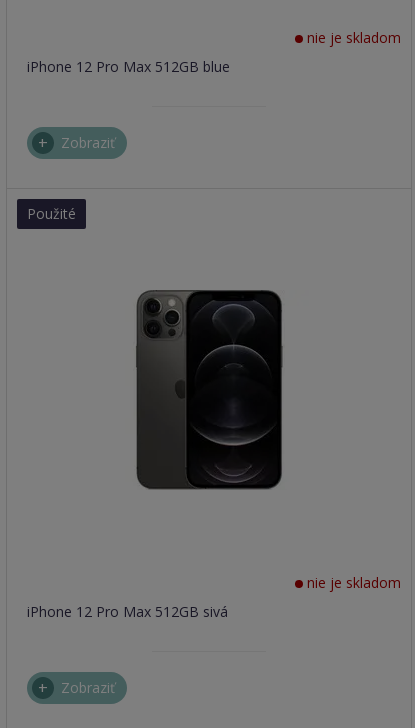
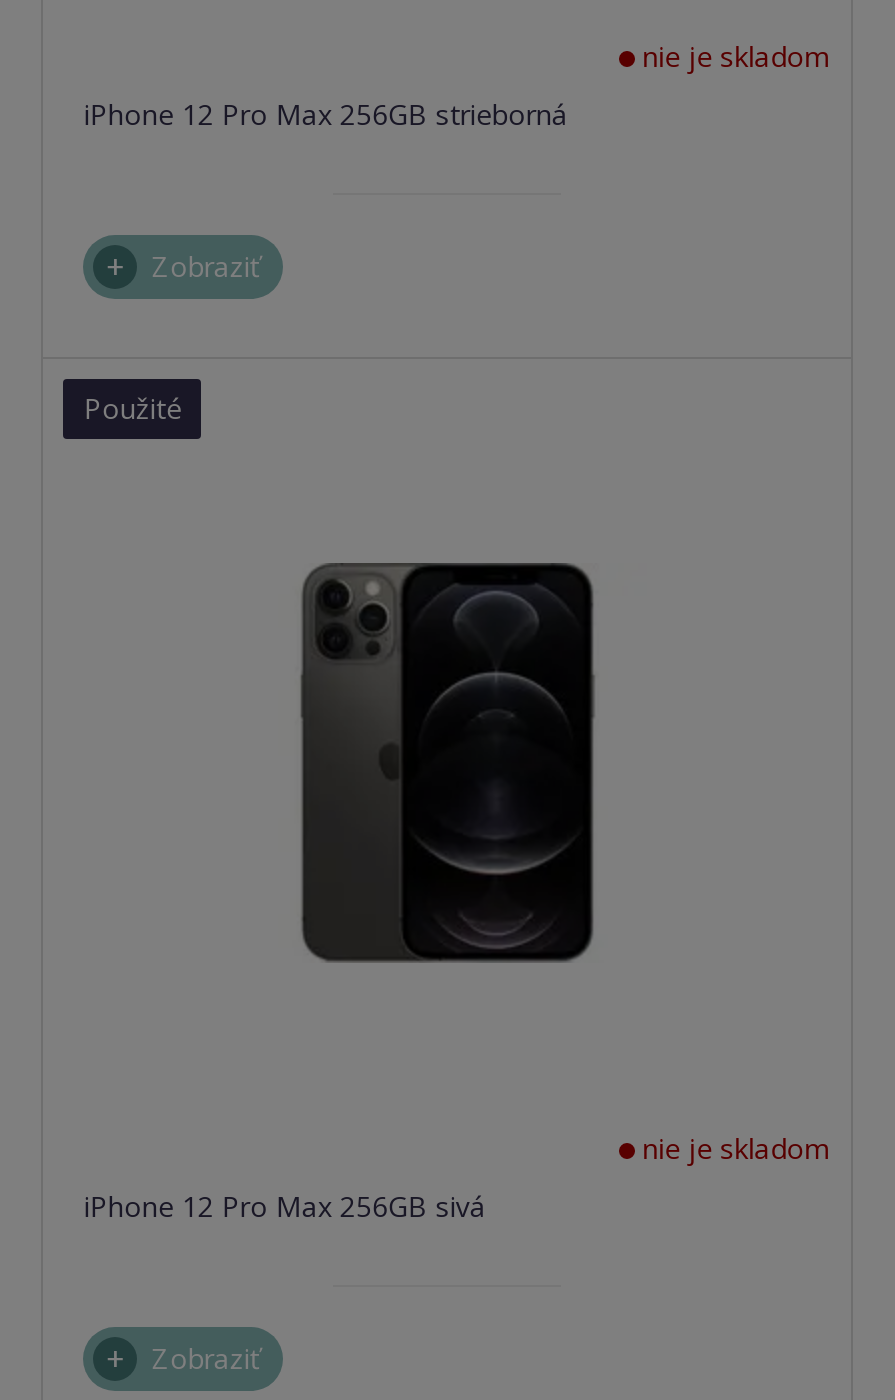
[27,57,230,76] iPhone 12 Pro Max 512GB blue -> [84,96,568,134] iPhone 12 Pro Max 256GB strieborná
[27,602,228,621] iPhone 12 Pro Max 512GB sivá -> [84,1186,486,1224] iPhone 12 Pro Max 256GB sivá

